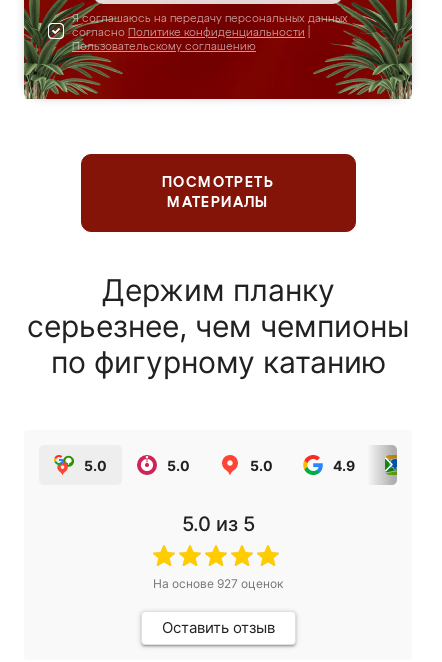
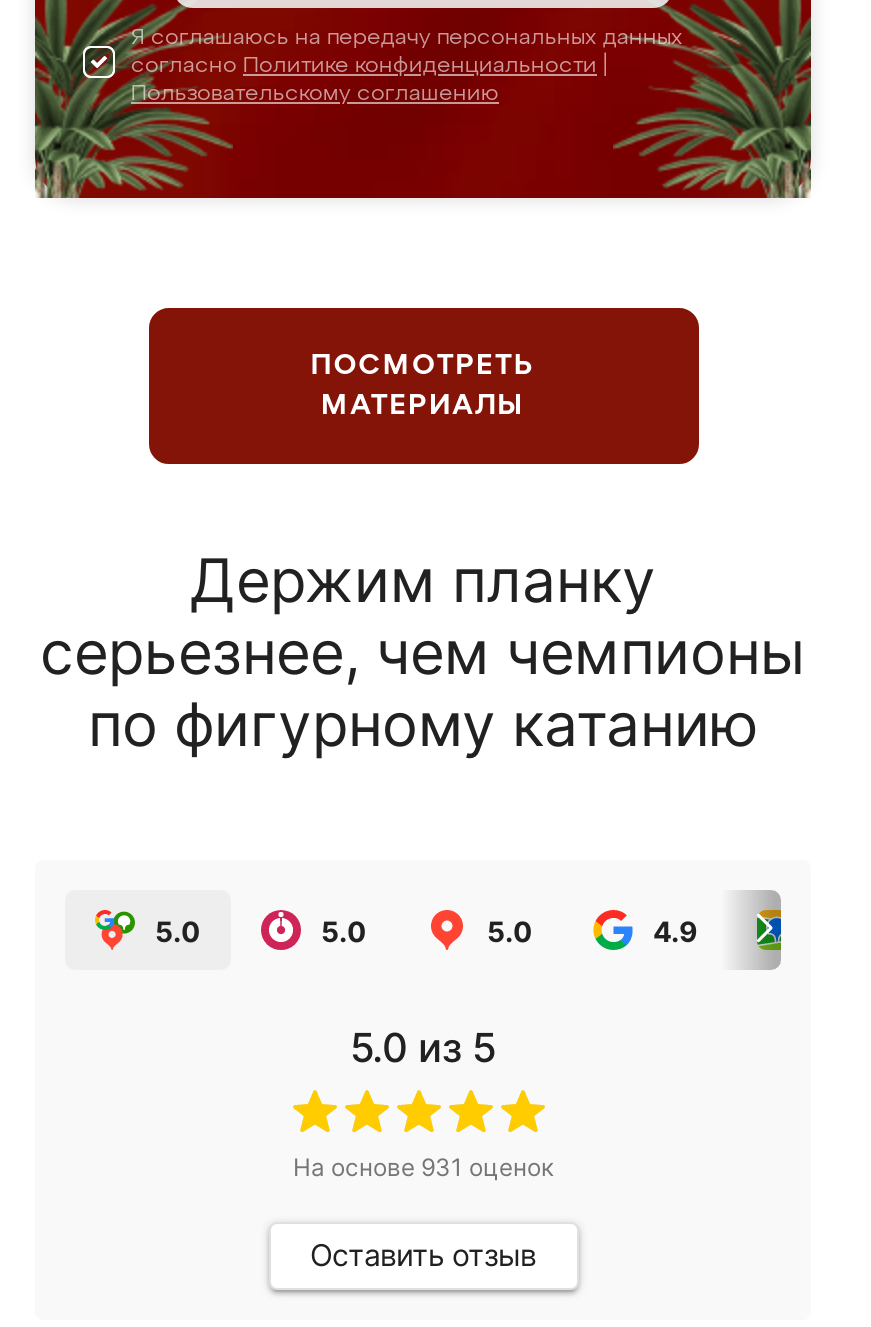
[153,576,283,591] На основе 927 оценок -> [293,1152,553,1182] На основе 931 оценок

